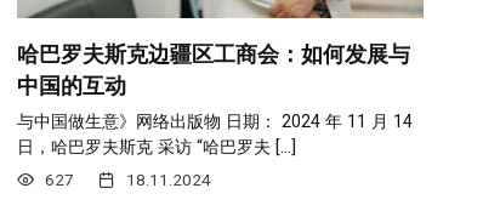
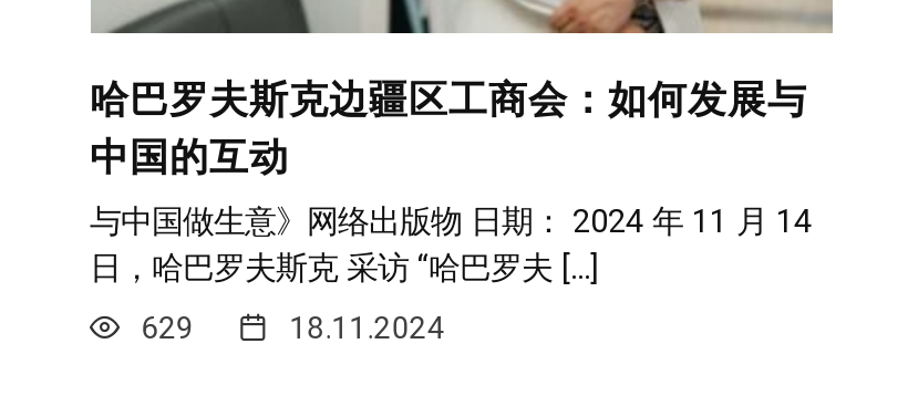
[44,170,74,189] 627 -> [141,310,194,346] 629

